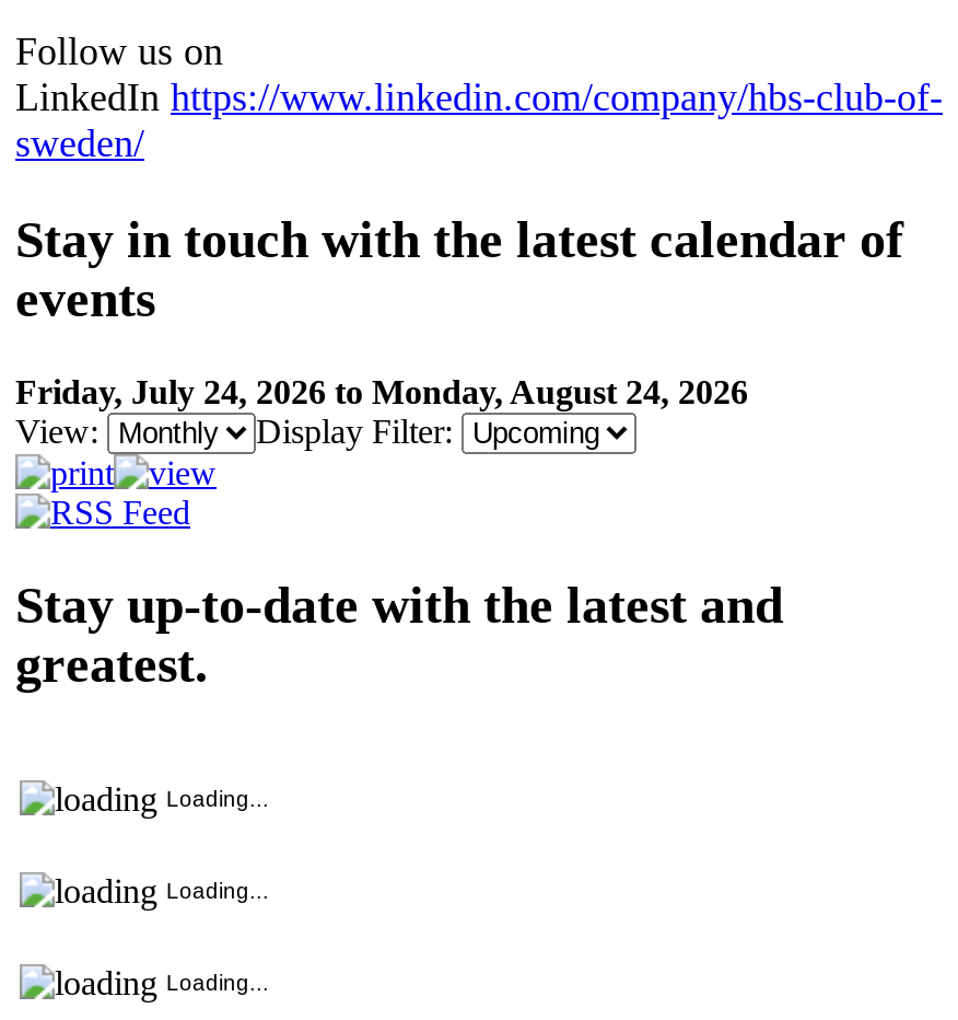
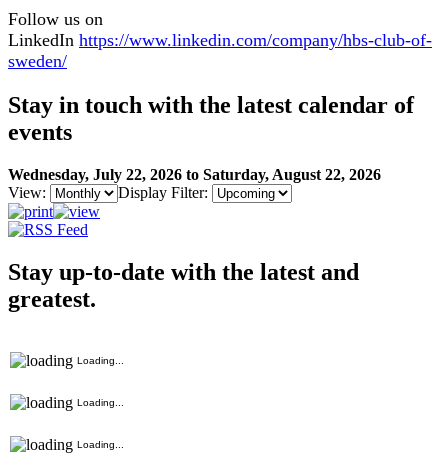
[15,372,748,410] Friday, July 24, 2026 to Monday, August 24, 2026 -> [8,166,381,183] Wednesday, July 22, 2026 to Saturday, August 22, 2026

